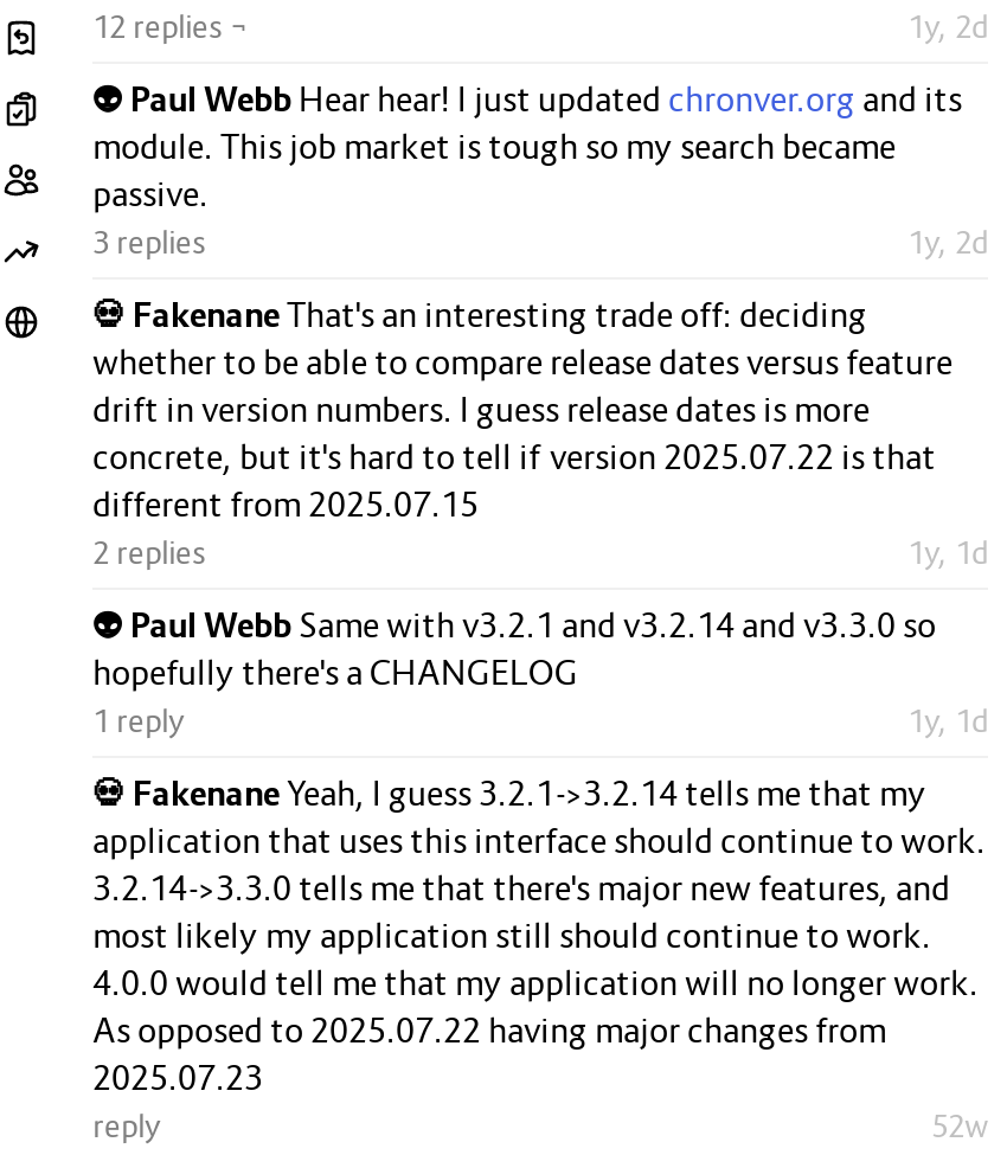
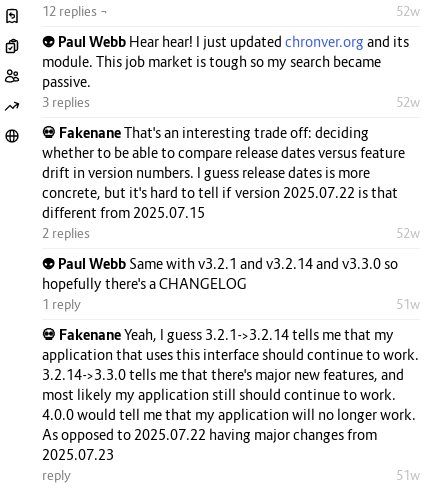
[907,7,988,45] 1y, 2d -> [396,3,420,19] 52w
[907,223,988,261] 1y, 2d -> [396,94,420,110] 52w
[907,533,988,571] 1y, 1d -> [396,225,420,241] 52w
[907,701,988,739] 1y, 1d -> [396,296,420,312] 51w
[931,1106,988,1144] 52w -> [396,467,420,483] 51w

